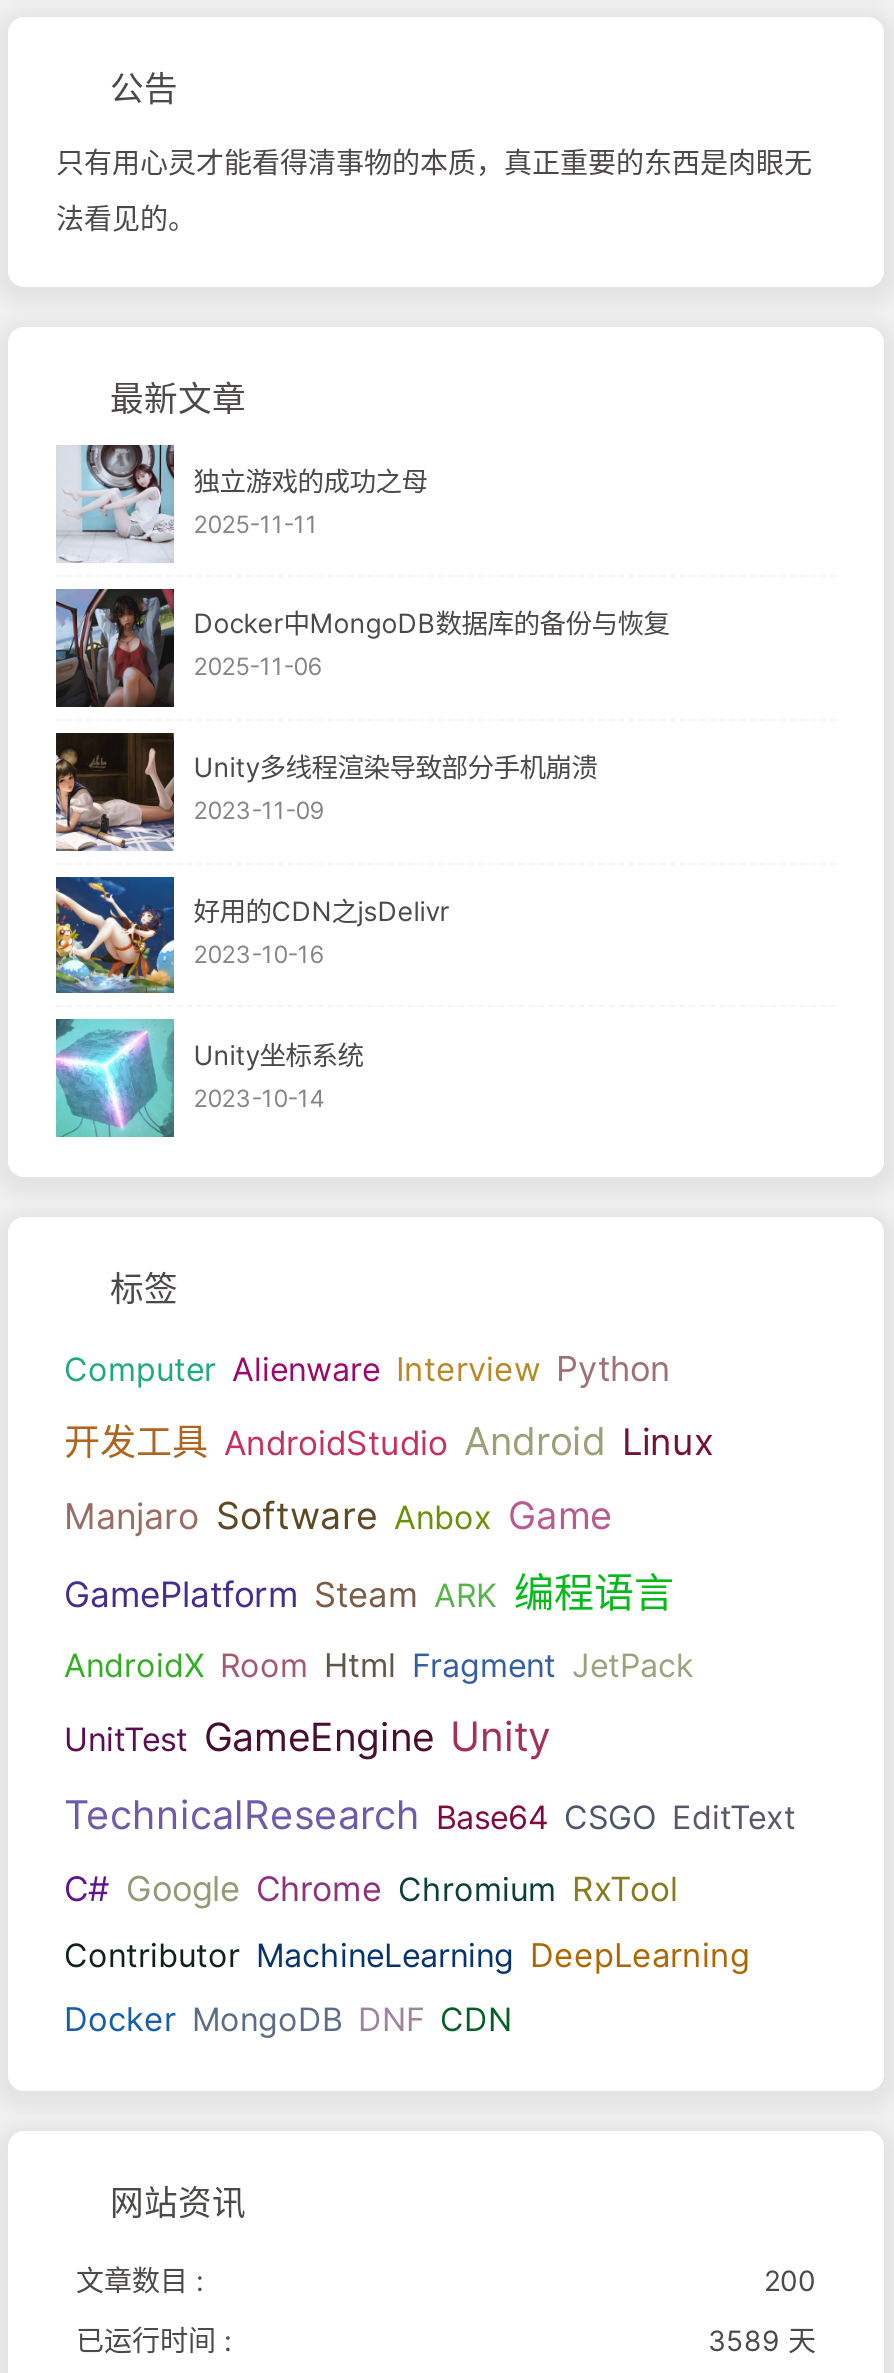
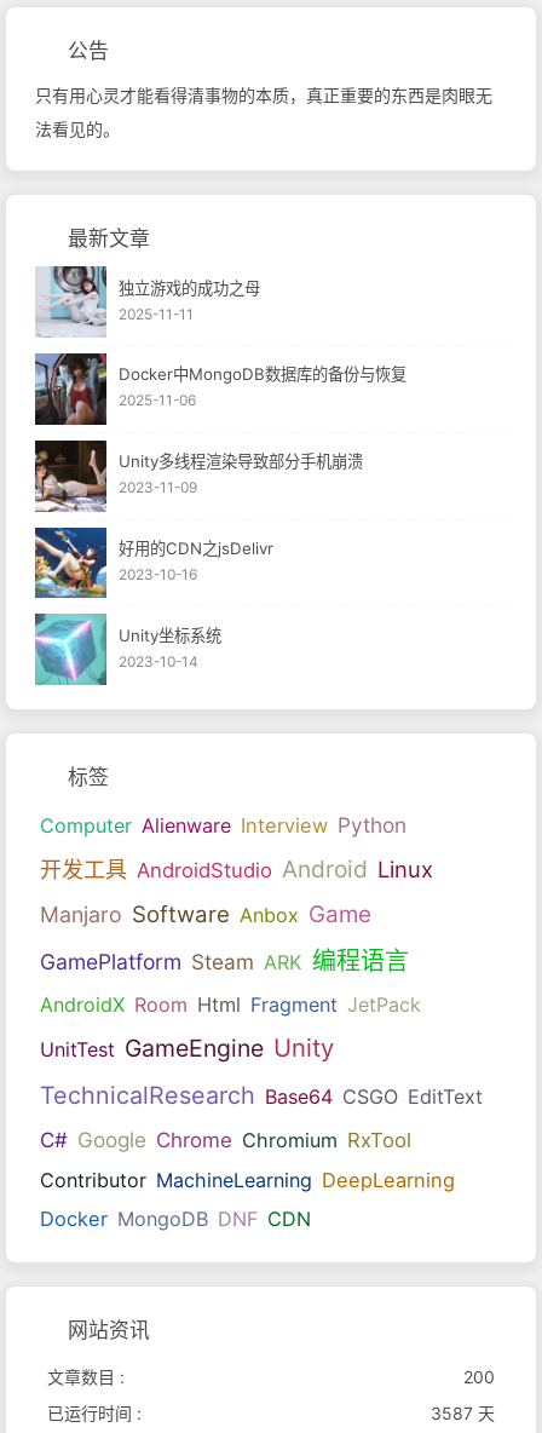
[708,2323,816,2357] 3589 天 -> [431,1403,495,1423] 3587 天

